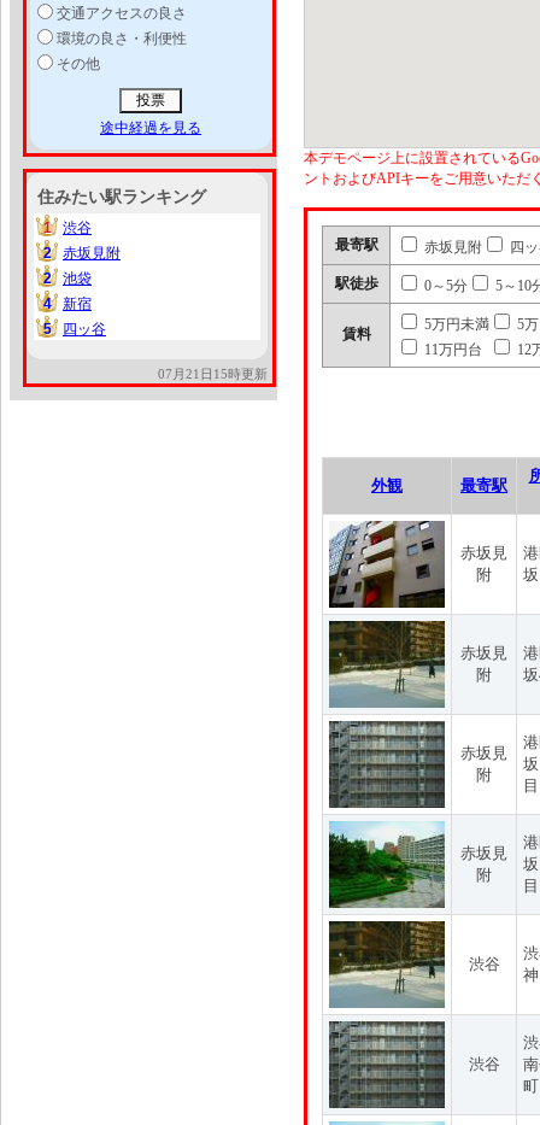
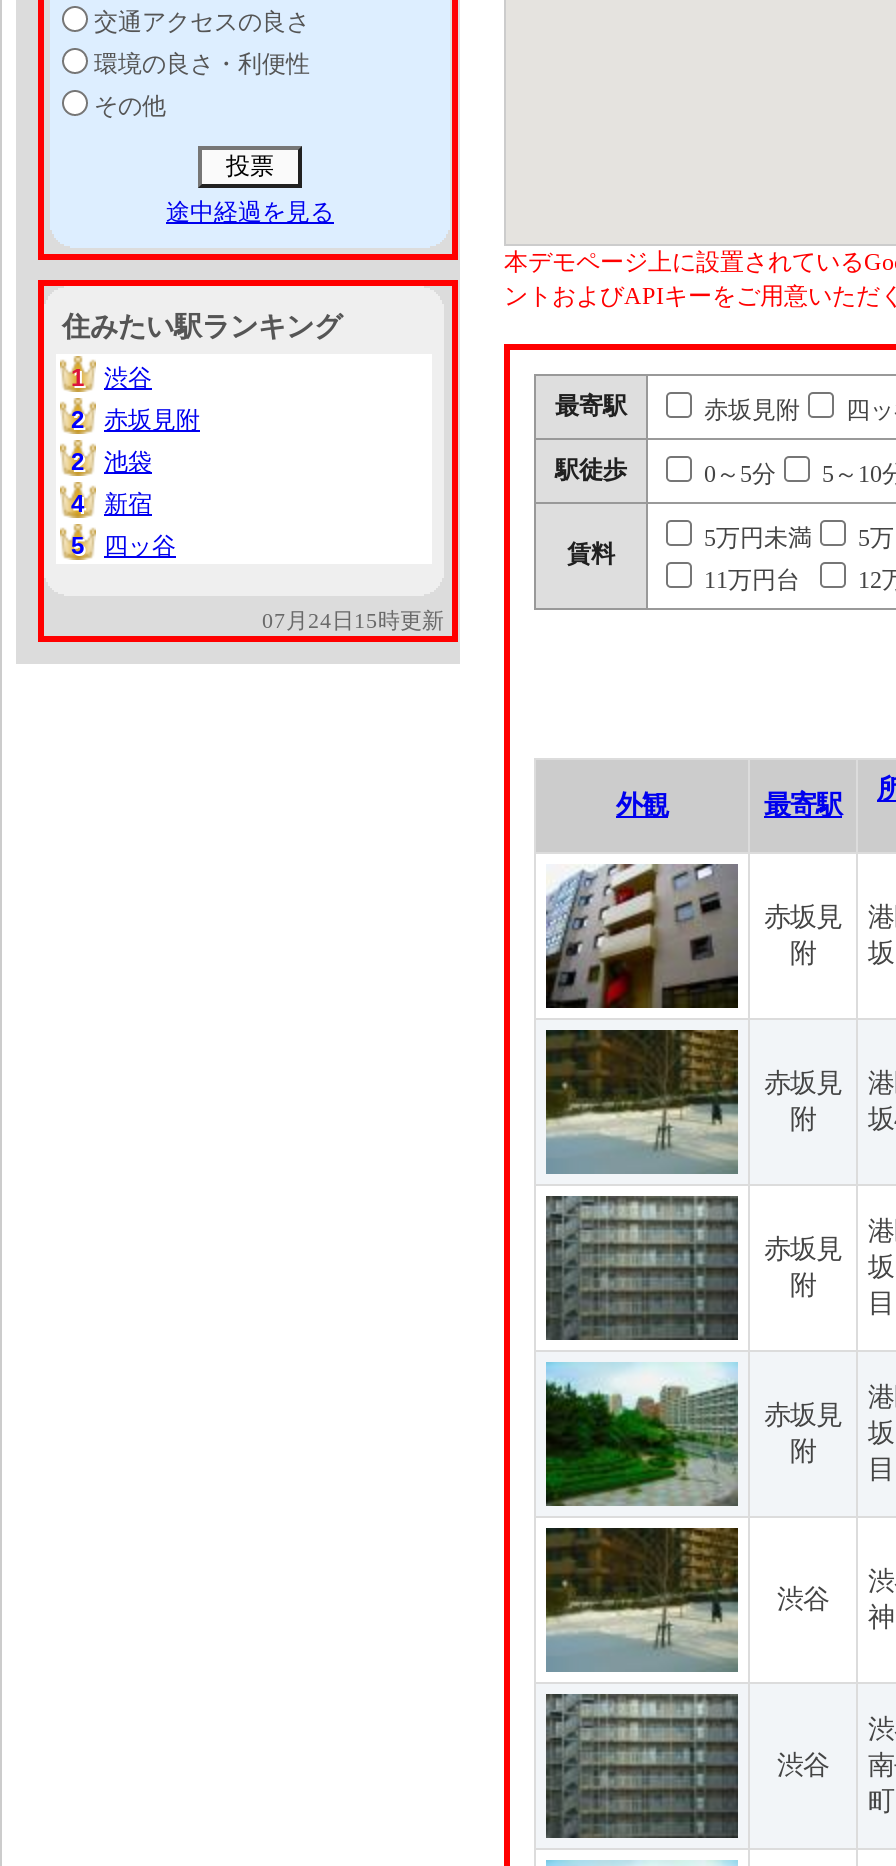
[158,367,268,381] 07月21日15時更新 -> [262,608,444,632] 07月24日15時更新

